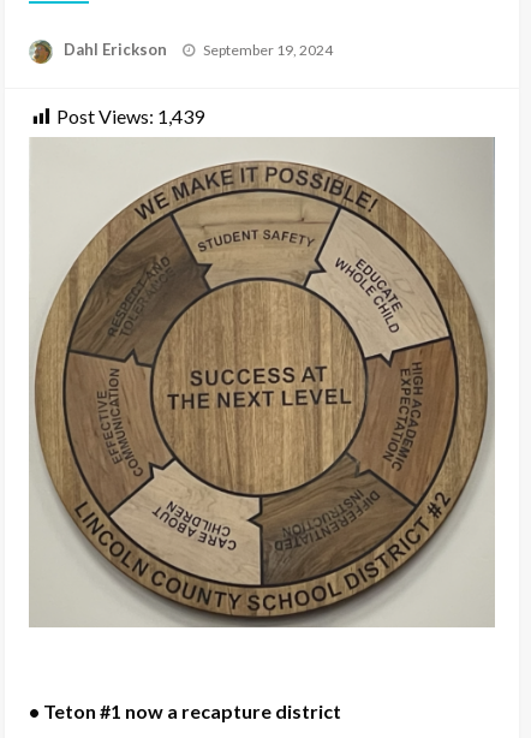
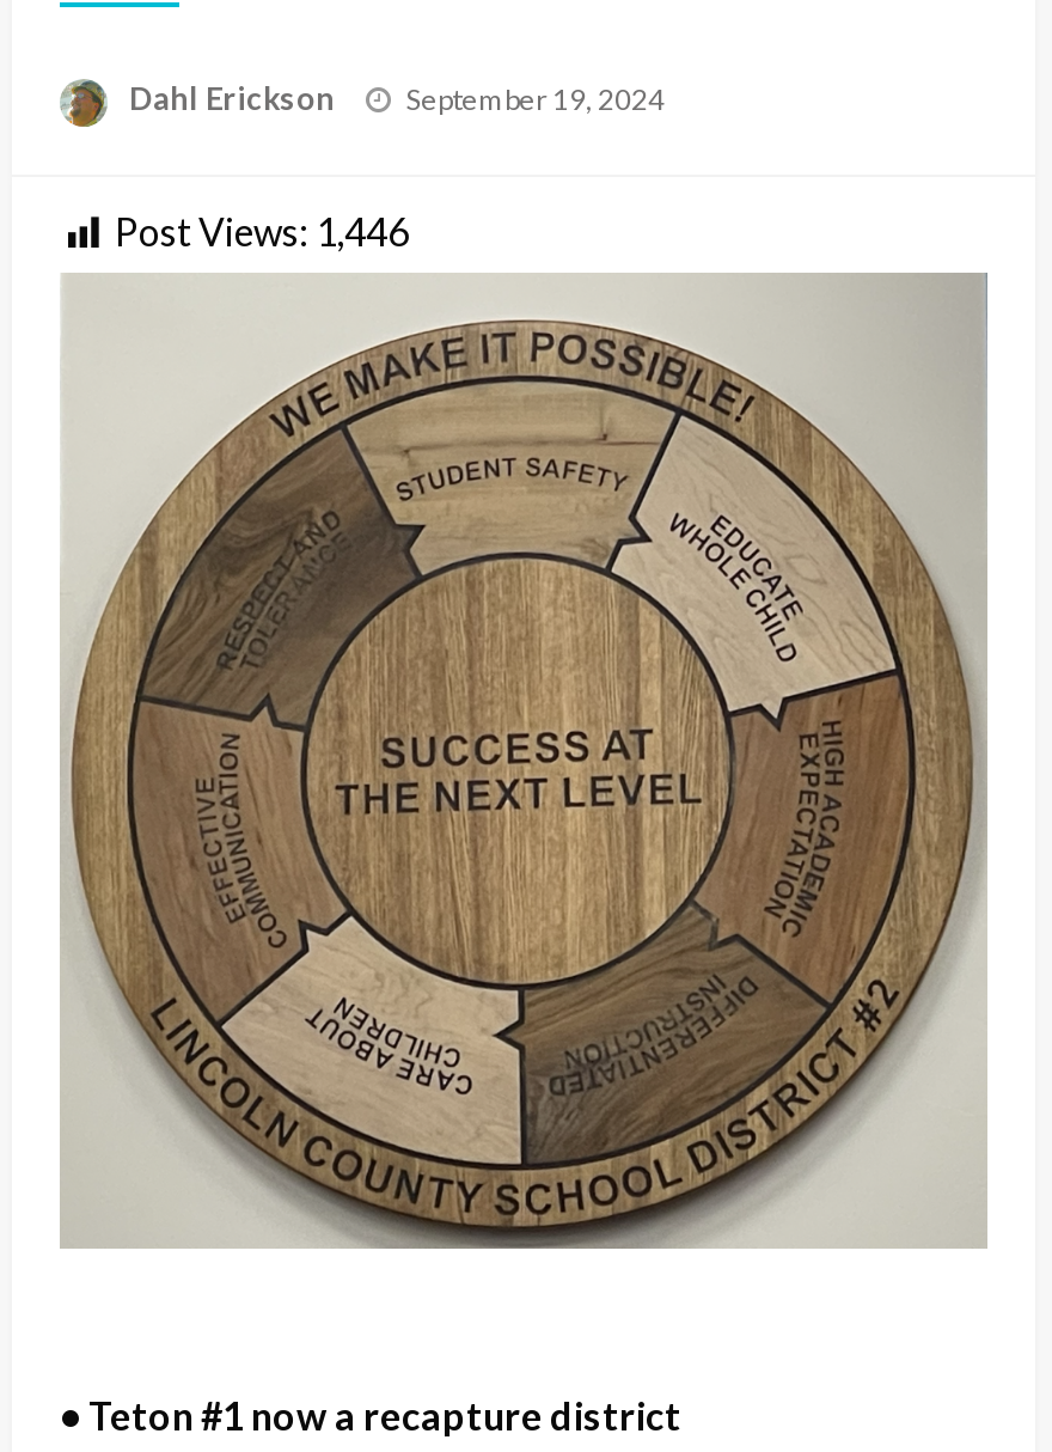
[56,104,204,127] Post Views: 1,439 -> [115,208,409,253] Post Views: 1,446

